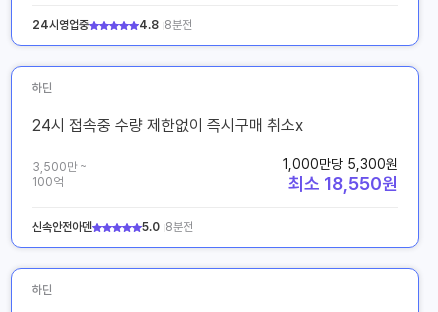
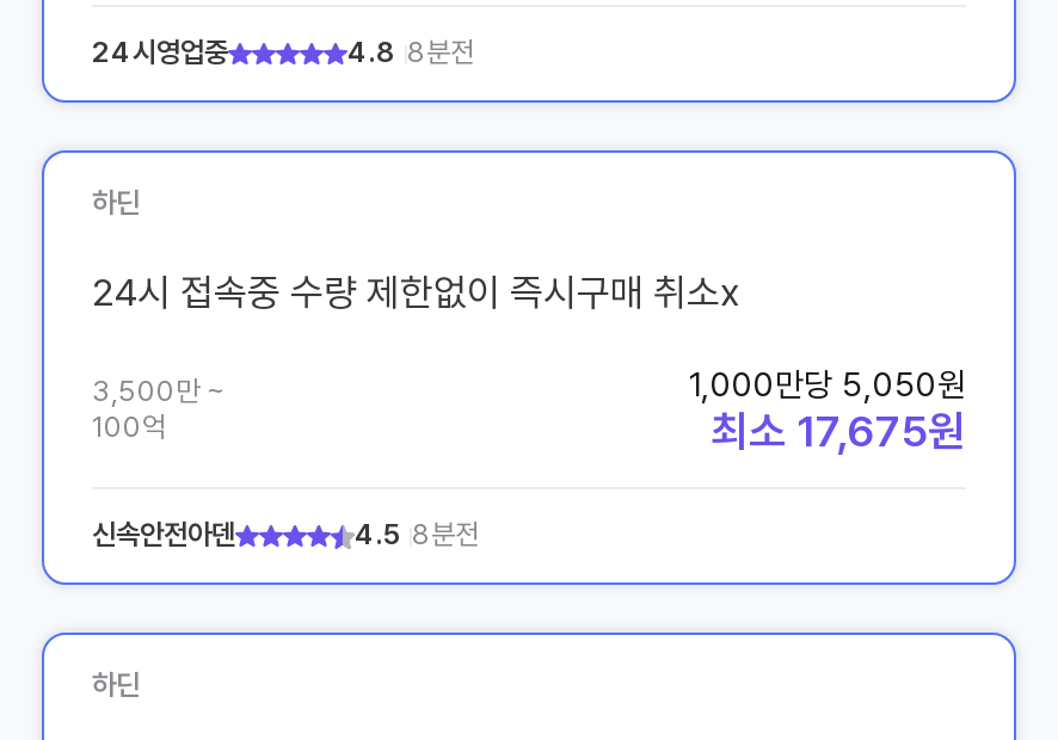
[283,156,398,172] 1,000만당 5,300원 -> [689,365,966,403] 1,000만당 5,050원
[288,173,398,194] 최소 18,550원 -> [711,406,966,456] 최소 17,675원
[142,220,193,234] 5.0 8분전 -> [355,518,479,551] 4.5 8분전

